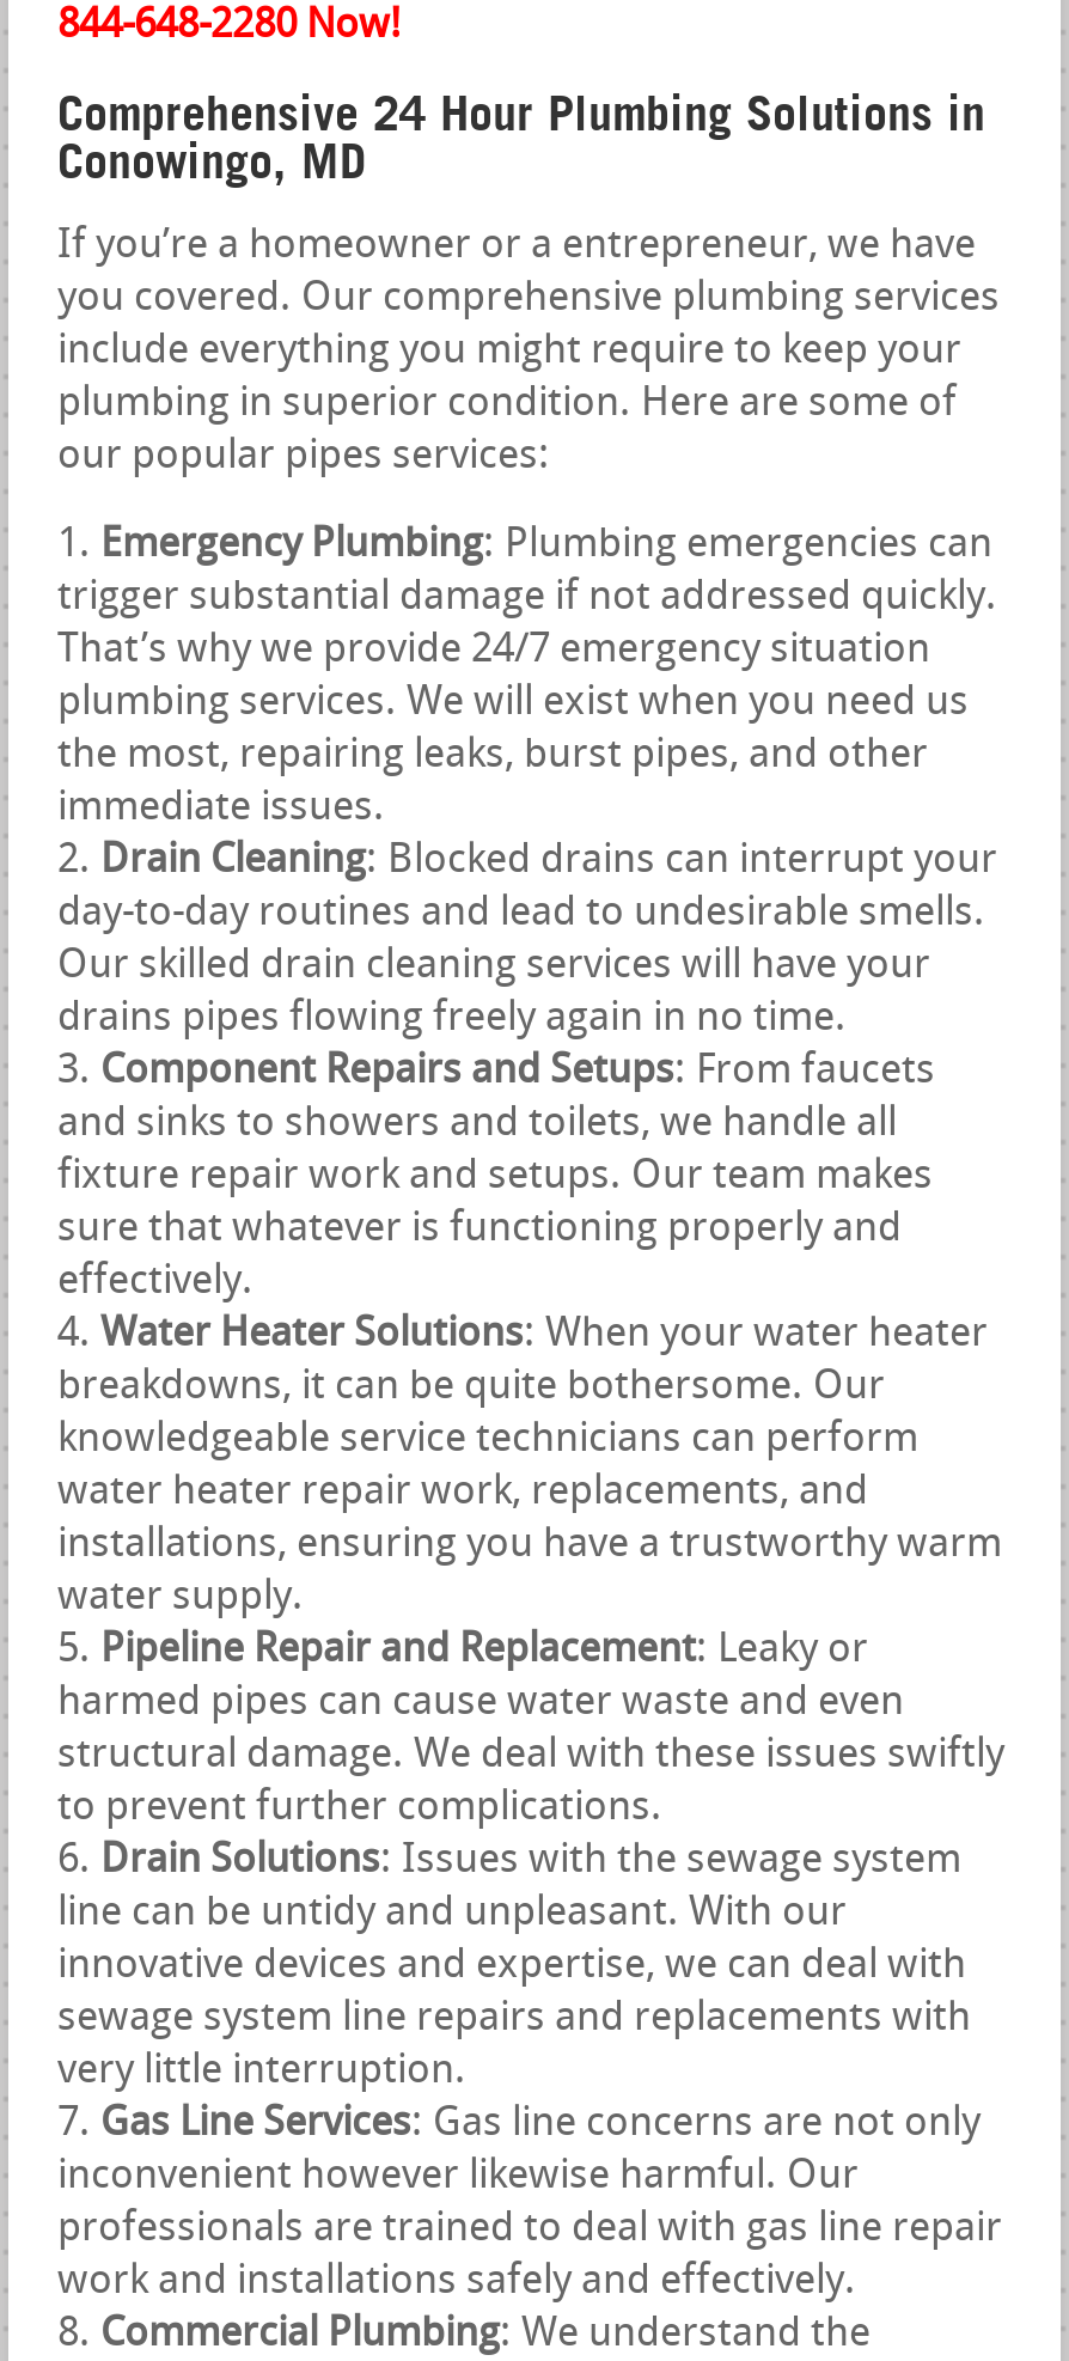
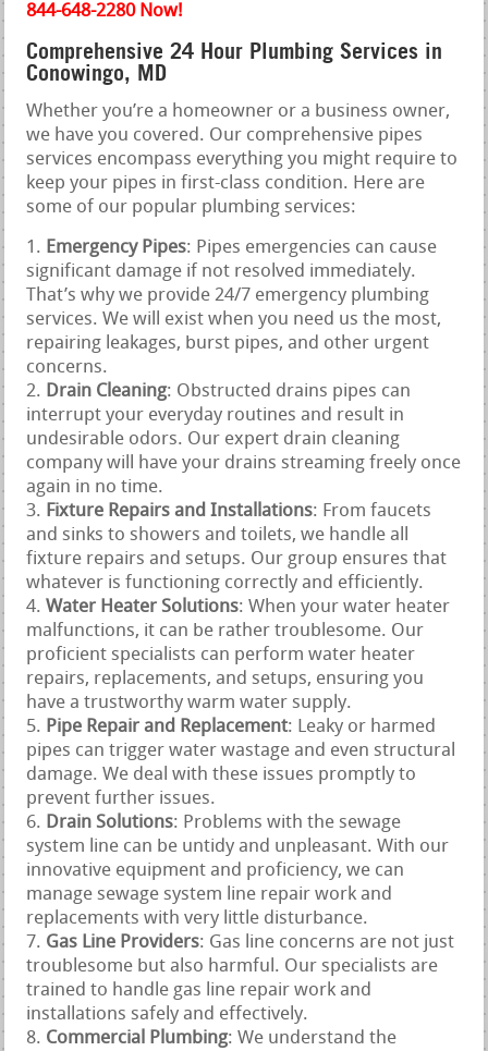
[57,84,985,142] Comprehensive 24 Hour Plumbing Solutions in -> [27,38,443,64] Comprehensive 24 Hour Plumbing Services in
[57,225,1000,477] If you’re a homeowner or a entrepreneur, we have | you covered. Our comprehensive plumbing services | include everything you might require to keep your | plumbing in superior condition. Here are some of | our popular pipes services: -> [27,103,458,217] Whether you’re a homeowner or a business owner, | we have you covered. Our comprehensive pipes | services encompass everything you might require to | keep your pipes in first-class condition. Here are | some of our popular plumbing services:
[57,524,997,1091] Emergency Plumbing: Plumbing emergencies can | trigger substantial damage if not addressed quickly. | That’s why we provide 24/7 emergency situation | plumbing services. We will exist when you need us | the most, repairing leaks, burst pipes, and other | immediate issues. | Drain Cleaning: Blocked drains can interrupt your | day-to-day routines and lead to undesirable smells. | Our skilled drain cleaning services will have your | drains pipes flowing freely again in no time. | Component Repairs and Setups: From faucets -> [27,239,461,521] Emergency Pipes: Pipes emergencies can cause | significant damage if not resolved immediately. | That’s why we provide 24/7 emergency plumbing | services. We will exist when you need us the most, | repairing leakages, burst pipes, and other urgent | concerns. | Drain Cleaning: Obstructed drains pipes can | interrupt your everyday routines and result in | undesirable odors. Our expert drain cleaning | company will have your drains streaming freely once | again in no time. | Fixture Repairs and Installations: From faucets
moved [57,1103,897,1144] -> [27,526,409,545]: and sinks to showers and toilets, we handle all
[57,1156,933,1302] fixture repair work and setups. Our team makes | sure that whatever is functioning properly and | effectively. -> [27,550,447,593] fixture repairs and setups. Our group ensures that | whatever is functioning correctly and efficiently.
[57,1366,1004,2302] breakdowns, it can be quite bothersome. Our | knowledgeable service technicians can perform | water heater repair work, replacements, and | installations, ensuring you have a trustworthy warm | water supply. | Pipeline Repair and Replacement: Leaky or | harmed pipes can cause water waste and even | structural damage. We deal with these issues swiftly | to prevent further complications. | Drain Solutions: Issues with the sewage system | line can be untidy and unpleasant. With our | innovative devices and expertise, we can deal with | sewage system line repairs and replacements with | very little interruption. | Gas Line Services: Gas line concerns are not only | inconvenient however likewise harmful. Our | professionals are trained to deal with gas line repair | work and installations safely and effectively. -> [27,622,456,1024] malfunctions, it can be rather troublesome. Our | proficient specialists can perform water heater | repairs, replacements, and setups, ensuring you | have a trustworthy warm water supply. | Pipe Repair and Replacement: Leaky or harmed | pipes can trigger water wastage and even structural | damage. We deal with these issues promptly to | prevent further issues. | Drain Solutions: Problems with the sewage | system line can be untidy and unpleasant. With our | innovative equipment and proficiency, we can | manage sewage system line repair work and | replacements with very little disturbance. | Gas Line Providers: Gas line concerns are not just | troublesome but also harmful. Our specialists are | trained to handle gas line repair work and | installations safely and effectively.

